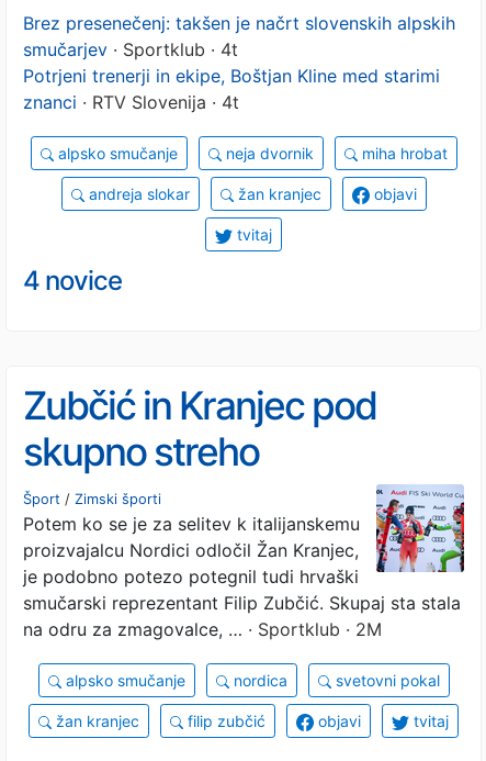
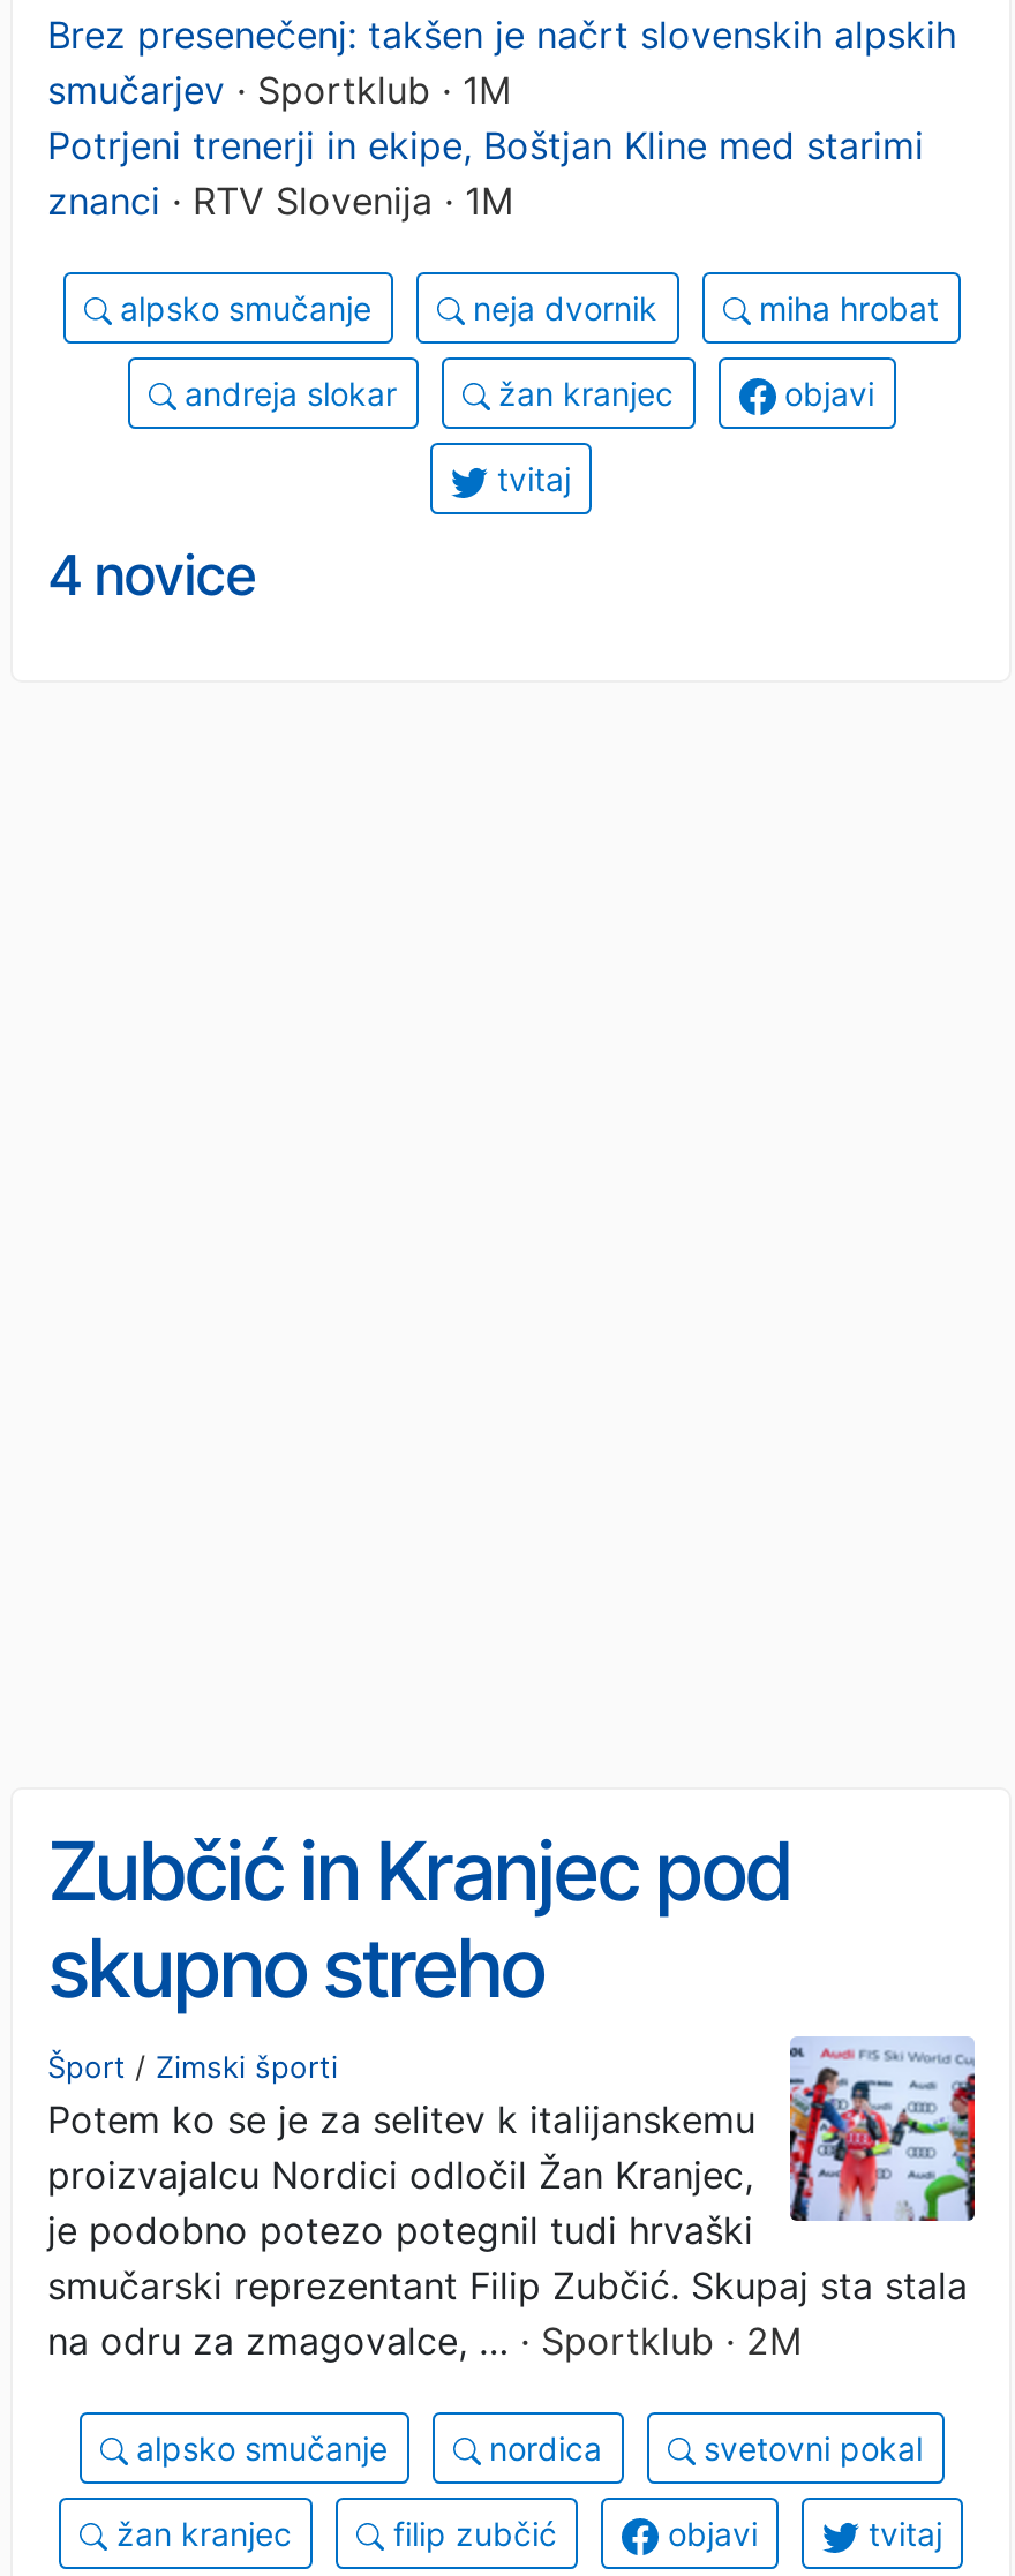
[23,38,238,60] smučarjev · Sportklub · 4t -> [47,66,511,112] smučarjev · Sportklub · 1M
[23,91,239,113] znanci · RTV Slovenija · 4t -> [47,177,513,223] znanci · RTV Slovenija · 1M

